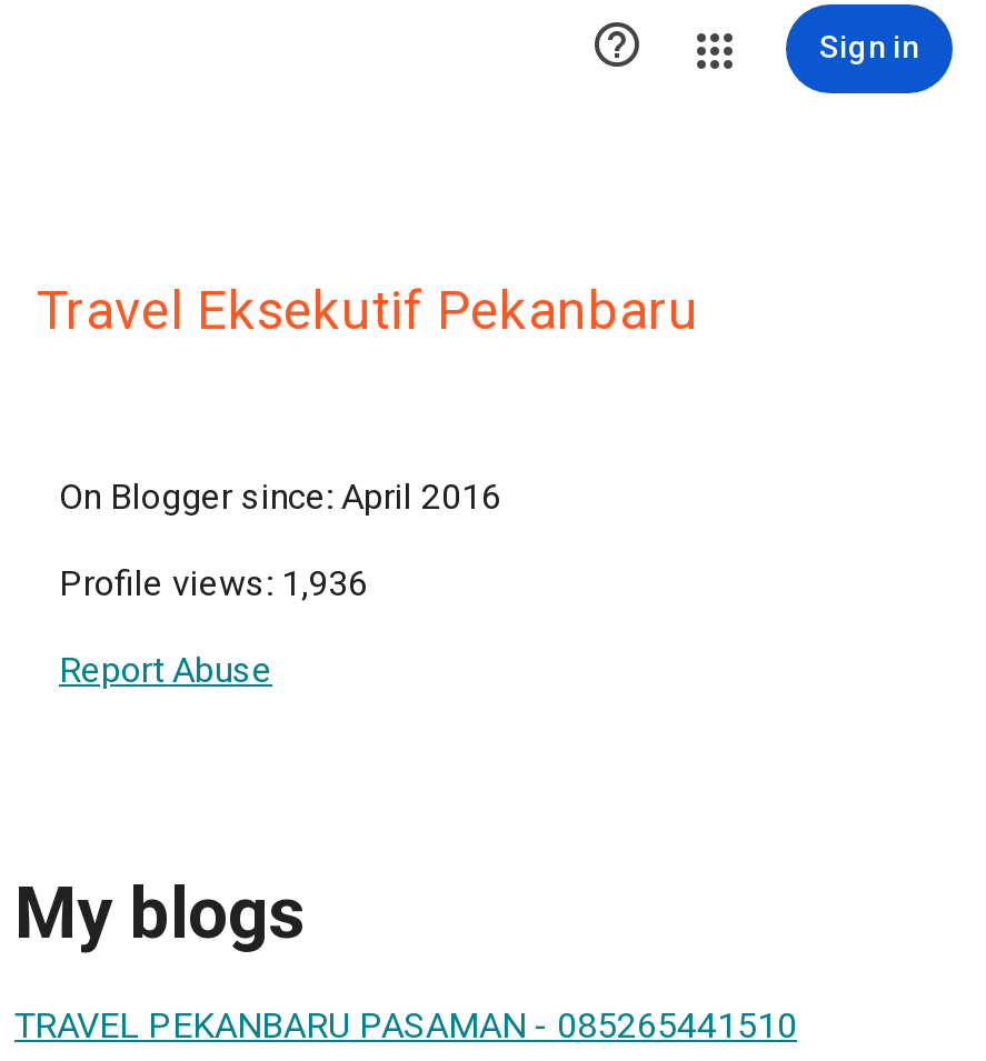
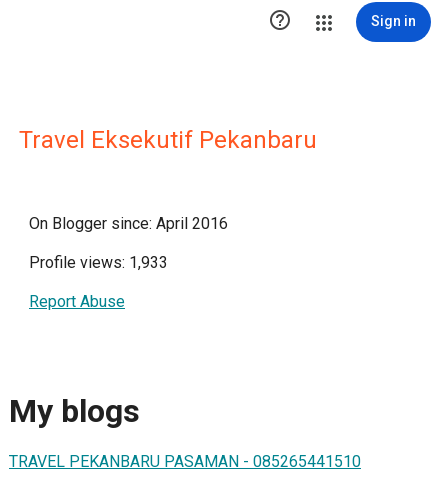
[59,562,368,604] Profile views: 1,936 -> [29,253,168,272] Profile views: 1,933

